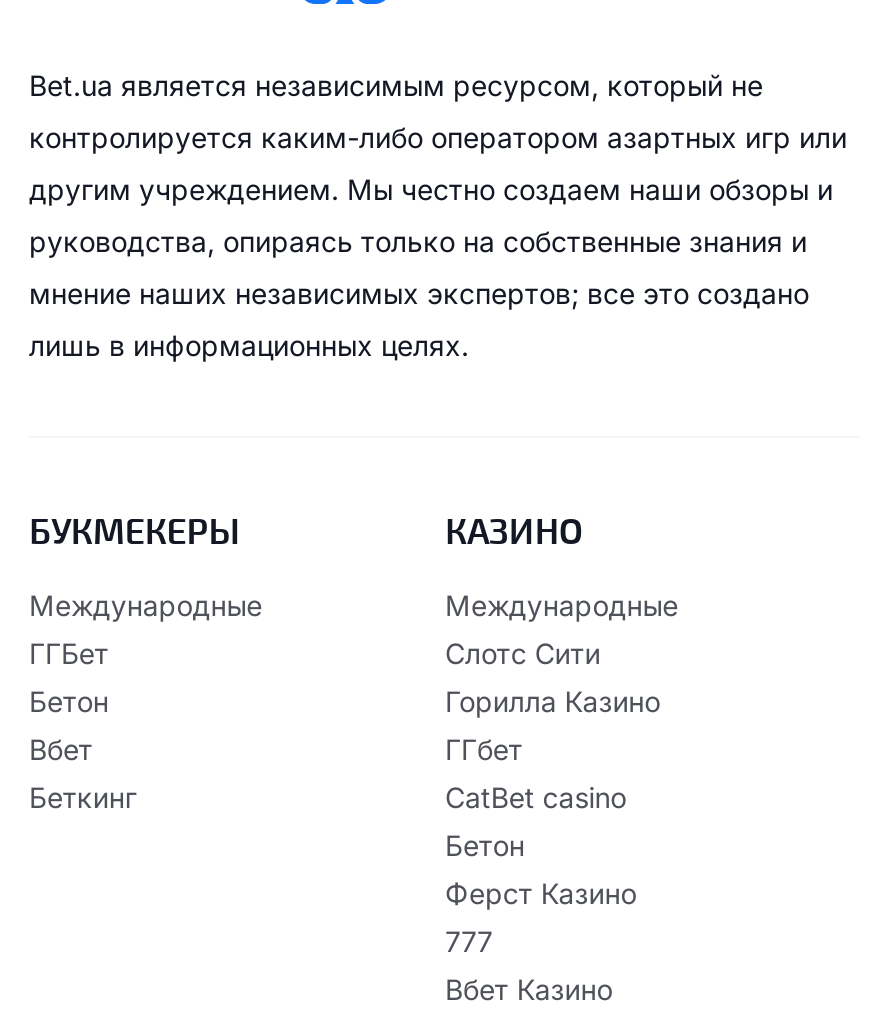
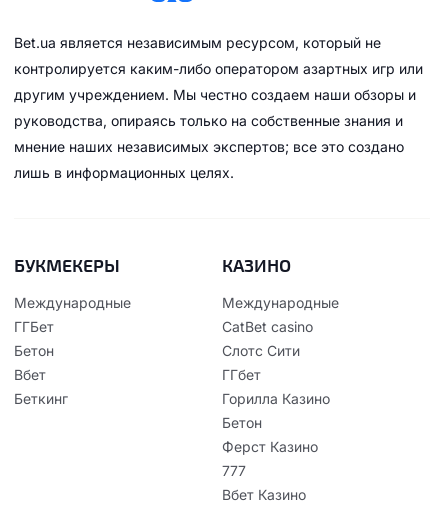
moved [445,636,660,766] -> [222,342,330,407]: Слотс Сити | ГГбет | Горилла Казино
moved [445,780,626,814] -> [222,318,313,335]: CatBet casino

